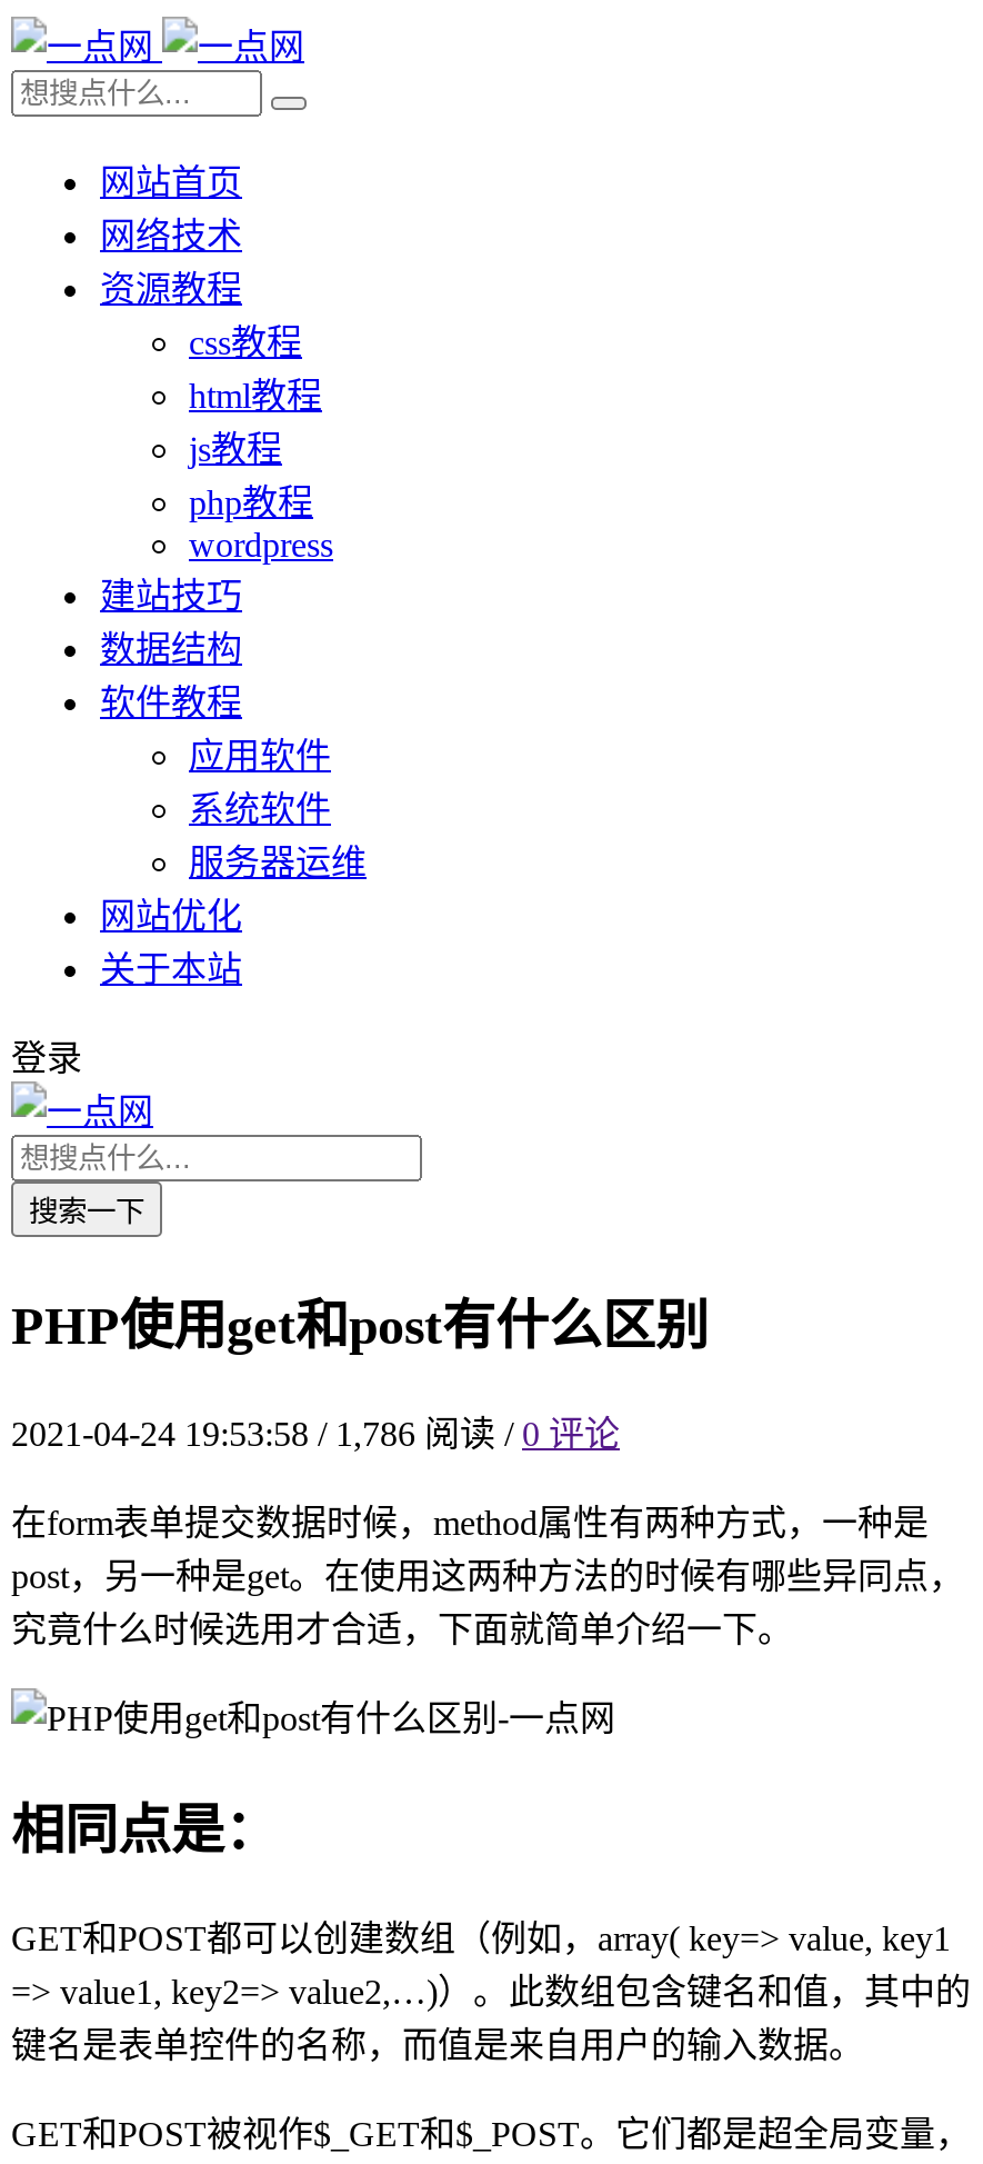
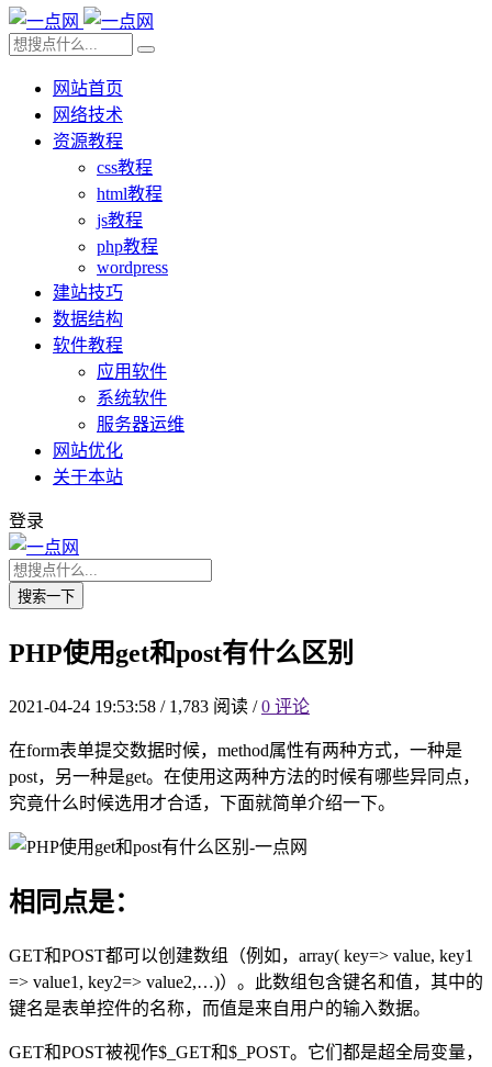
[11,1414,620,1452] 2021-04-24 19:53:58 / 1,786 阅读 / 0 评论 -> [9,697,310,716] 2021-04-24 19:53:58 / 1,783 阅读 / 0 评论

